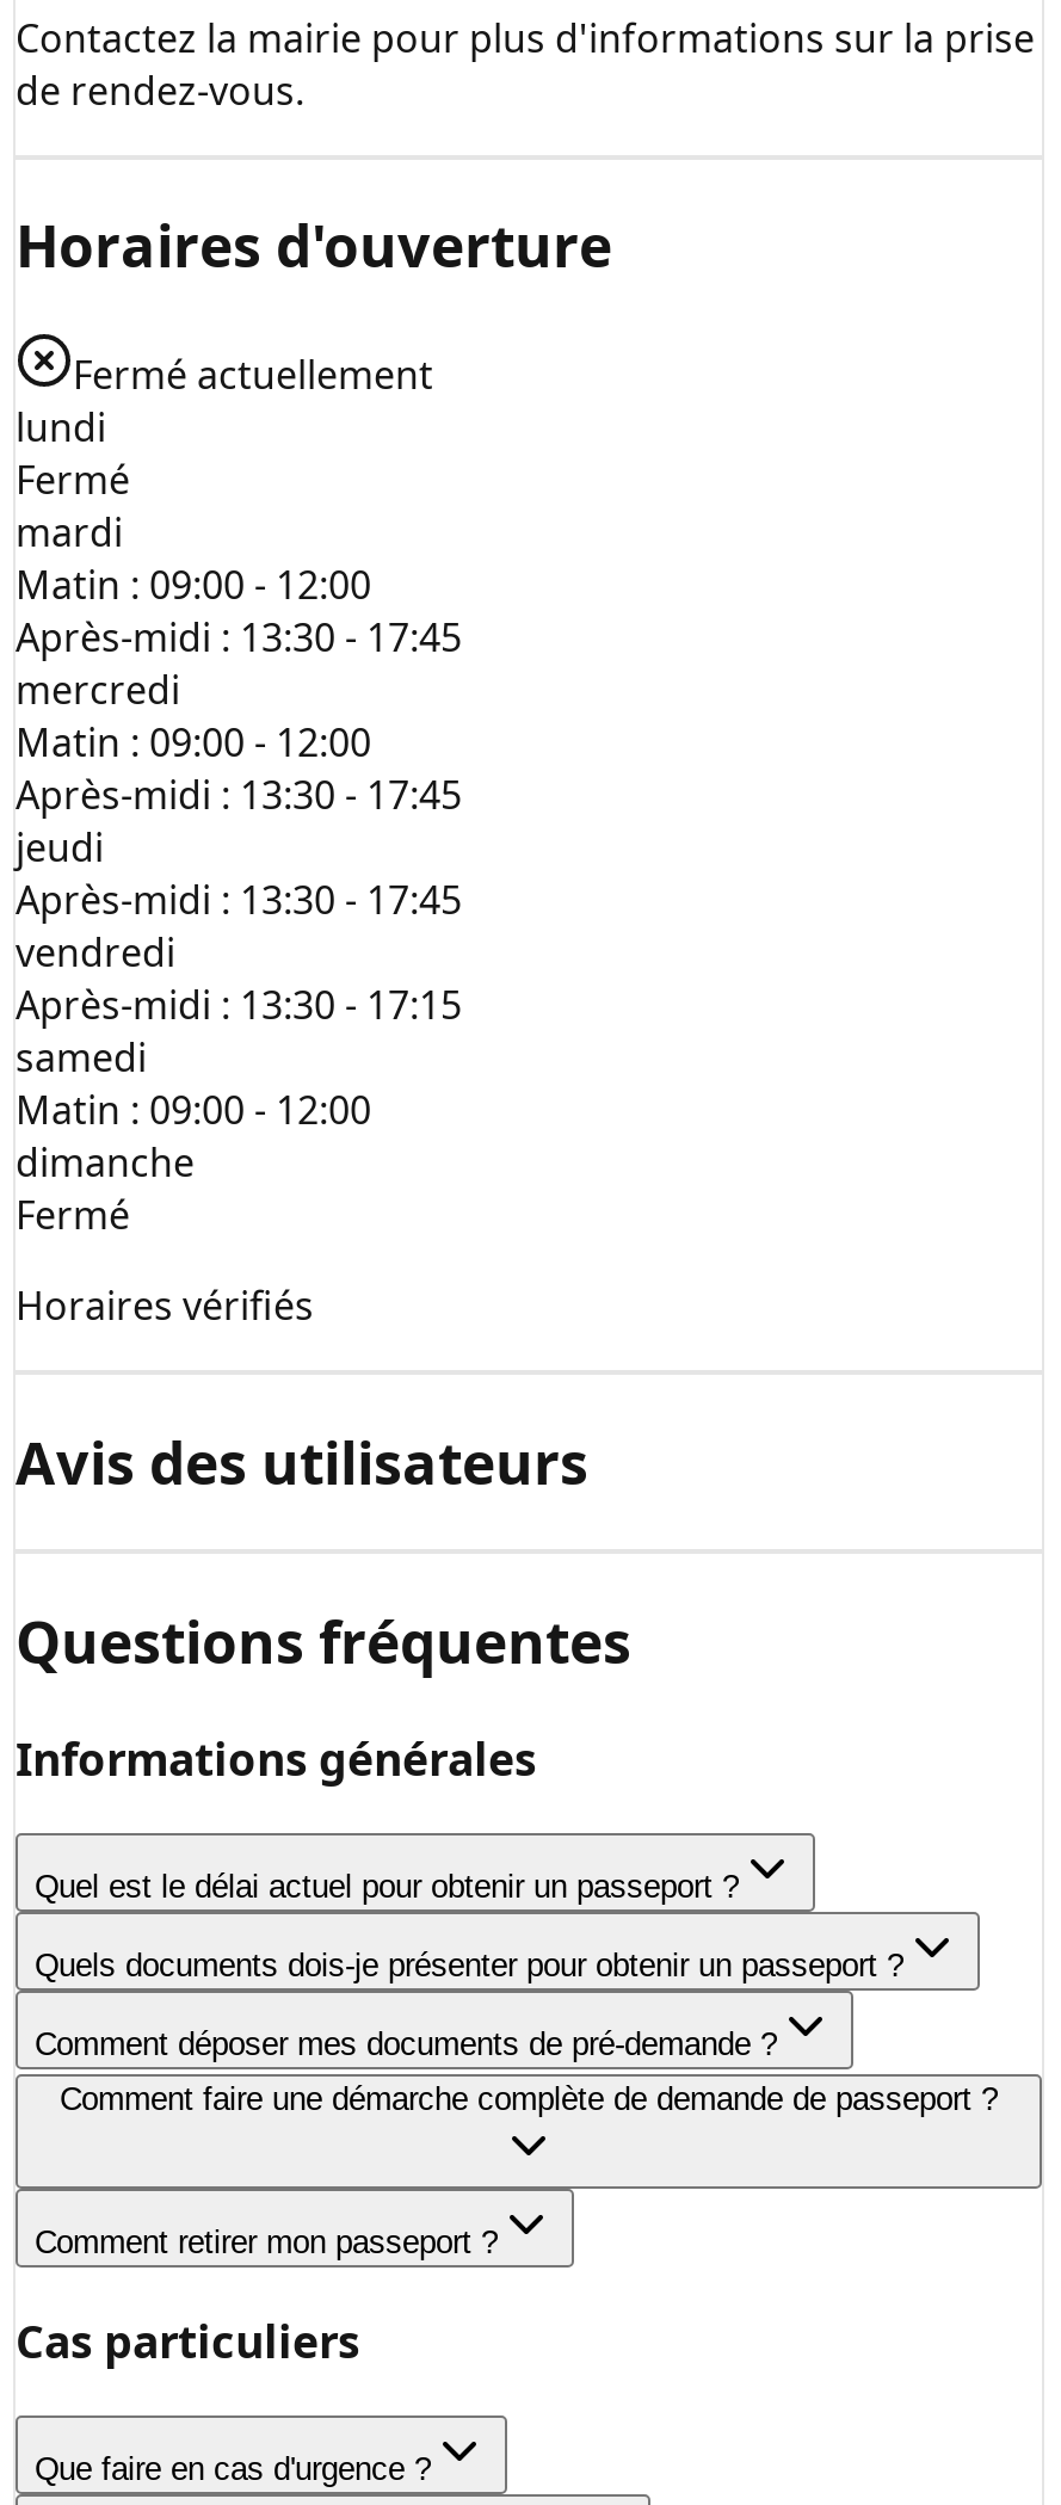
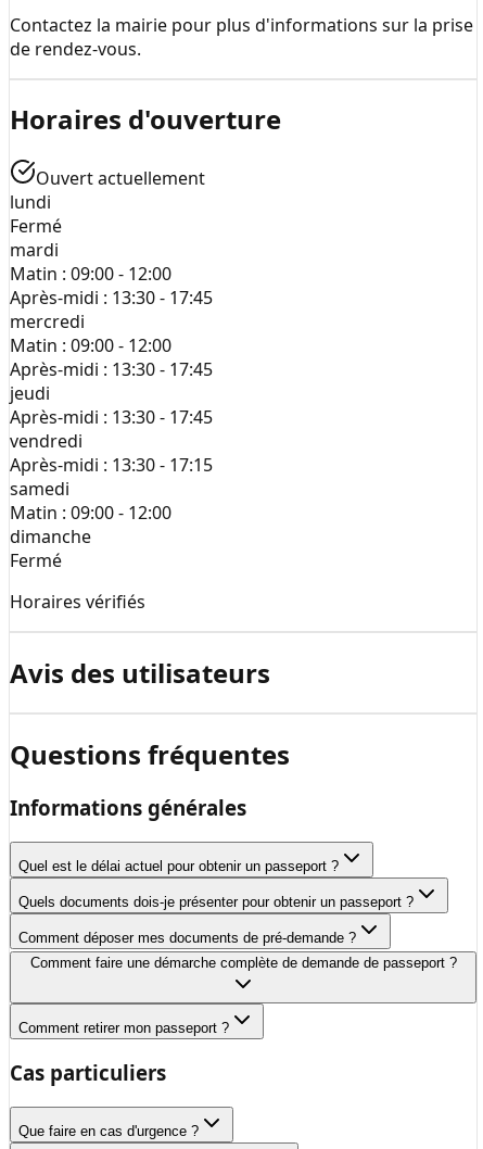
[73,349,433,402] Fermé actuellement -> [36,166,205,190] Ouvert actuellement

